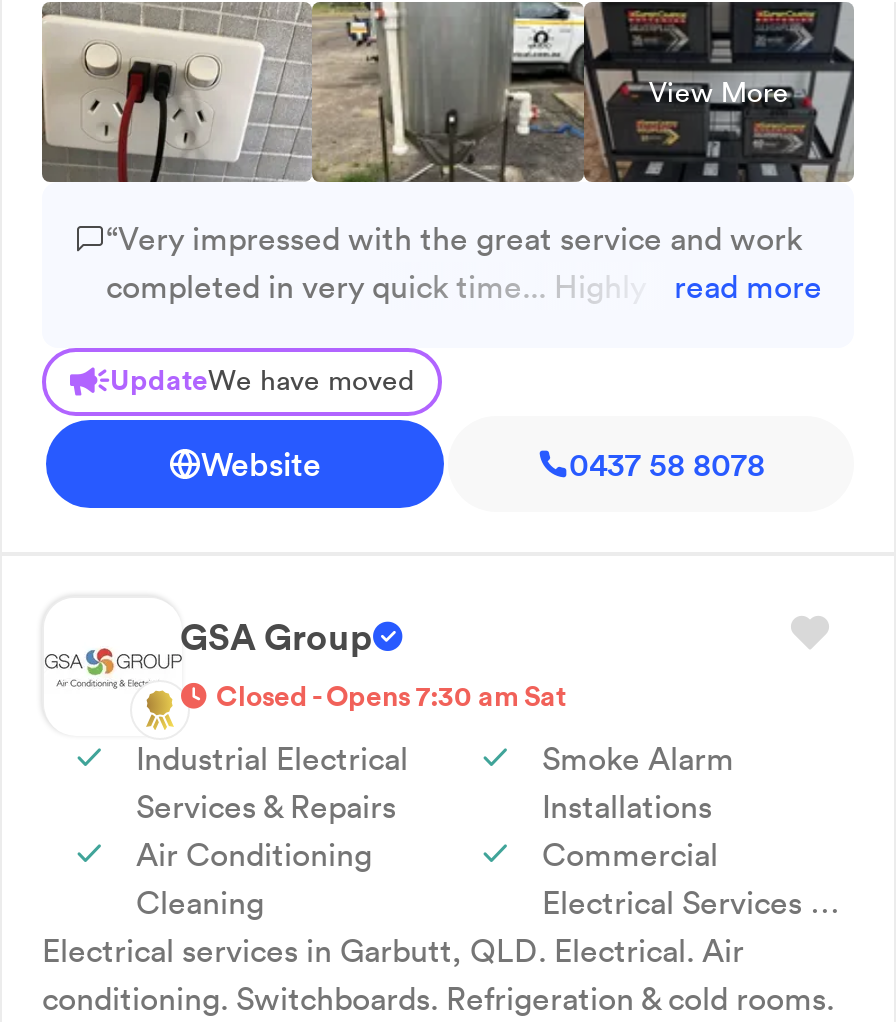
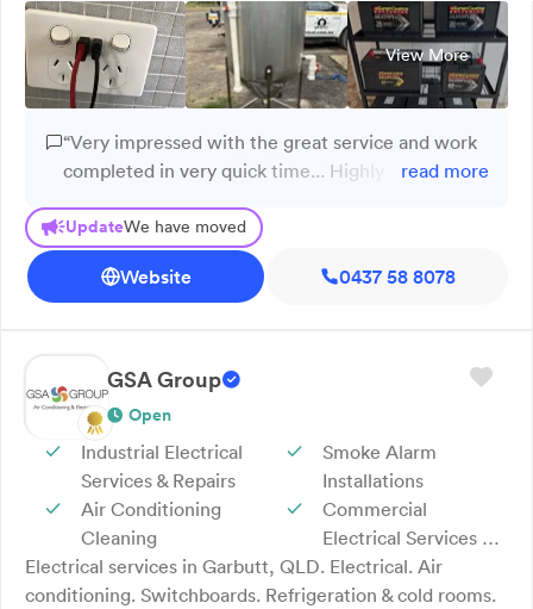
[216,677,566,713] Closed - Opens 7:30 am Sat -> [128,404,171,425] Open

